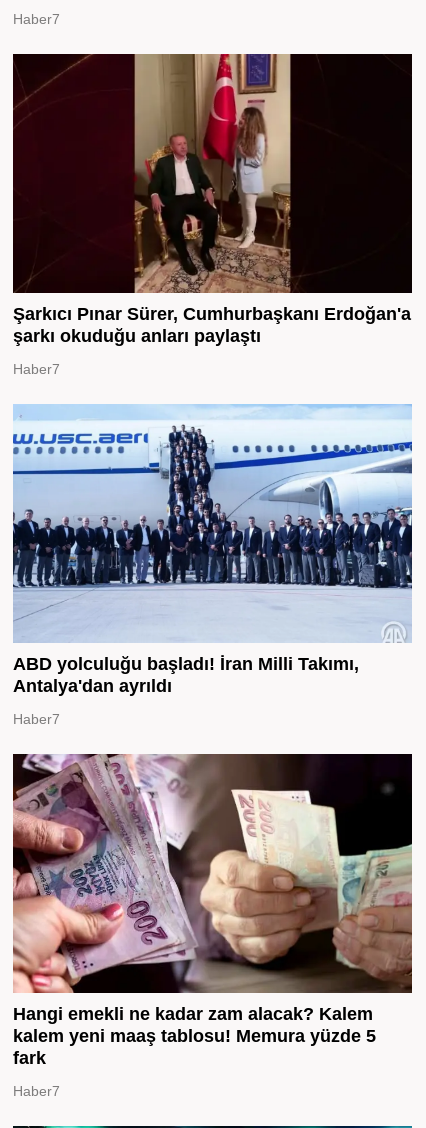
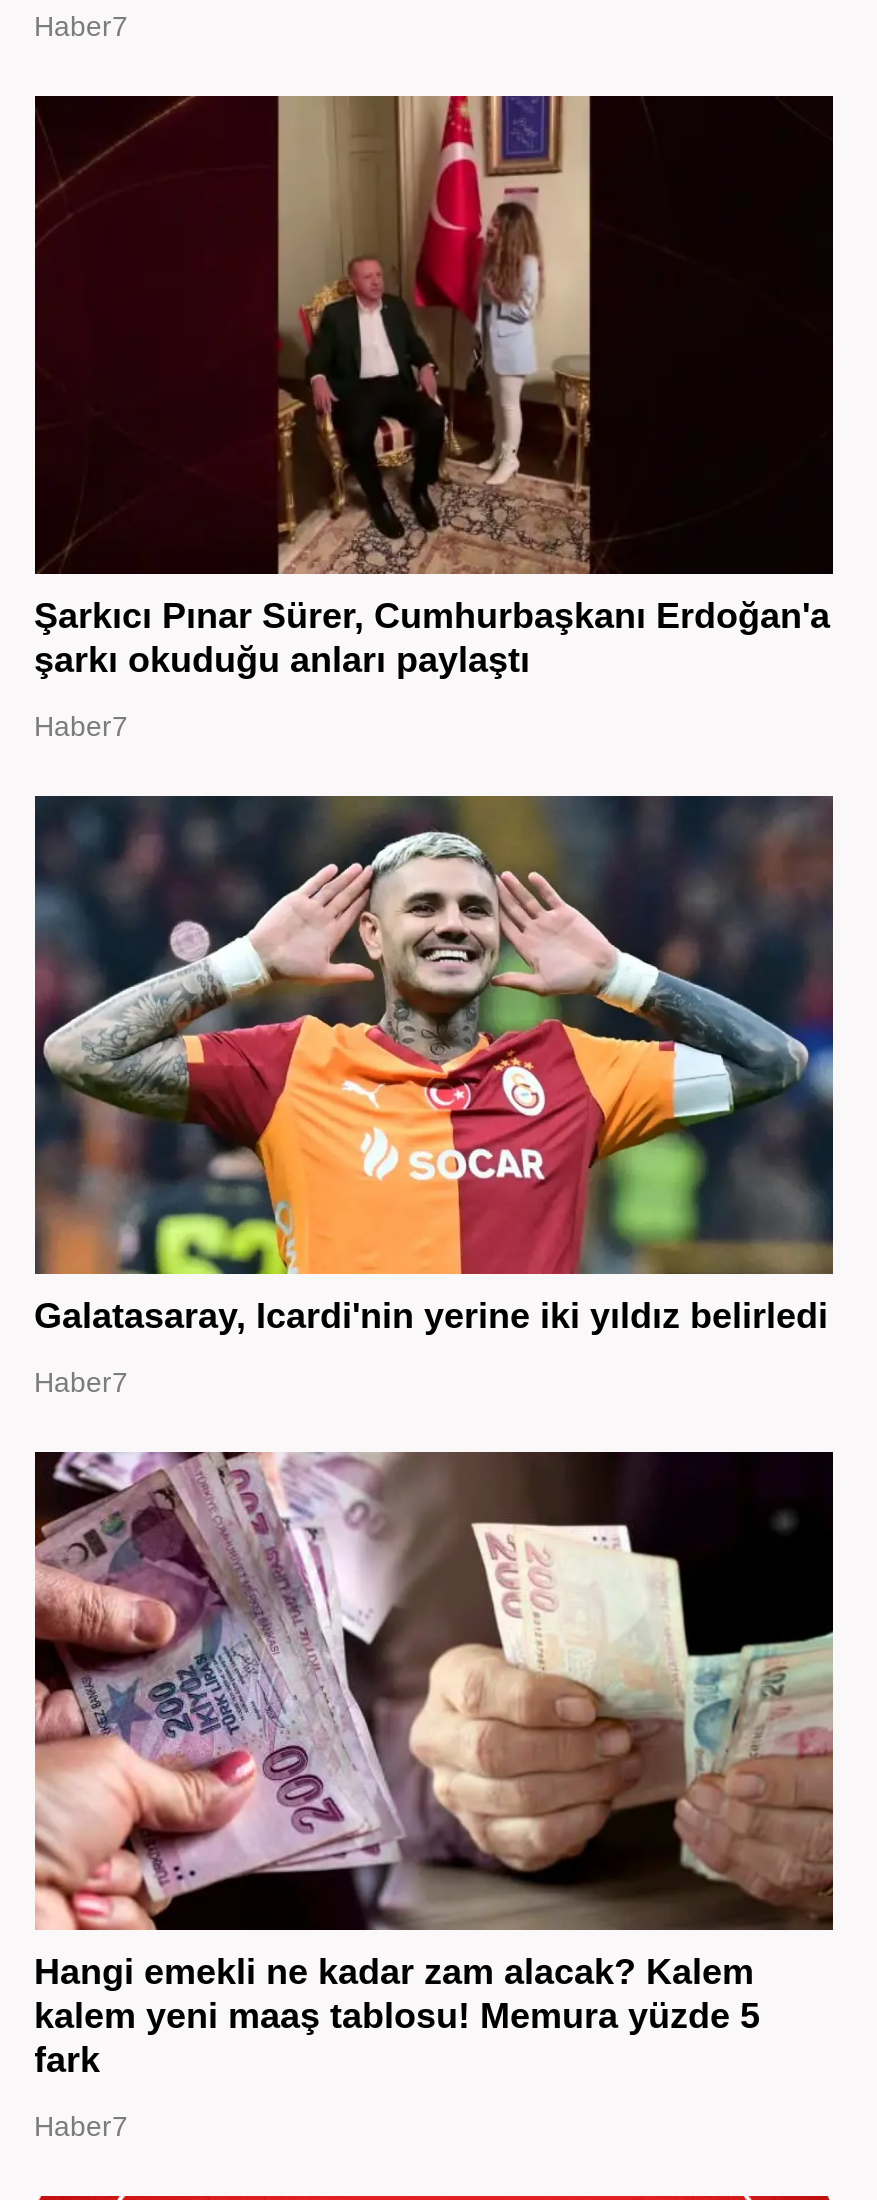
[12,404,413,696] [image] | ABD yolculuğu başladı! İran Milli Takımı, | Antalya'dan ayrıldı -> [33,794,835,1336] [image] | Galatasaray, Icardi'nin yerine iki yıldız belirledi

